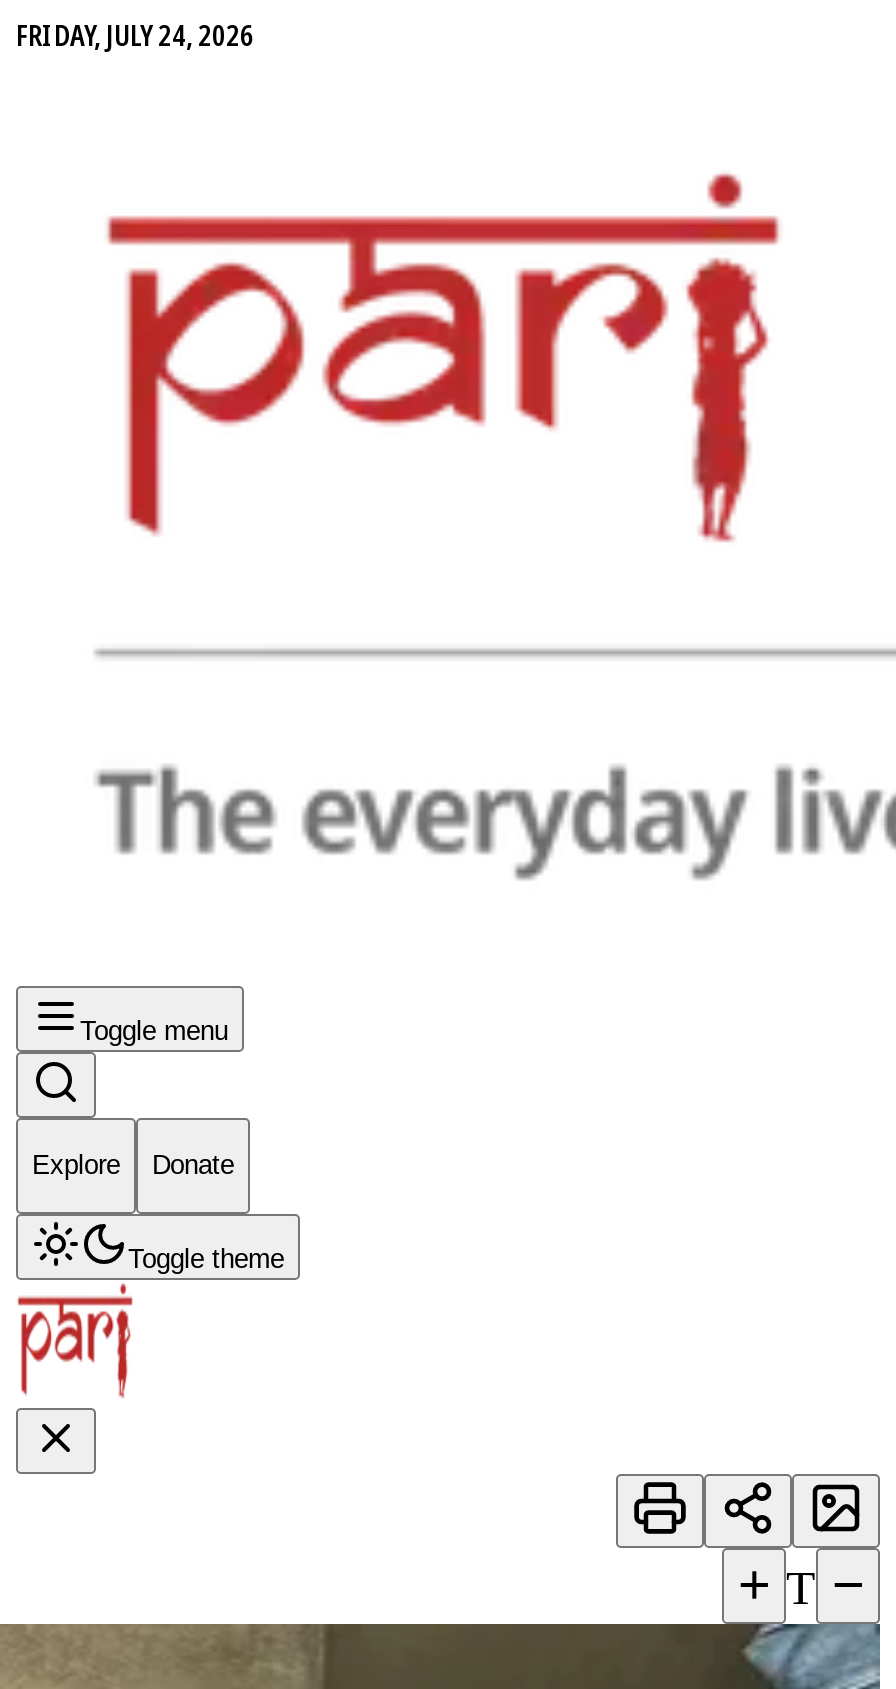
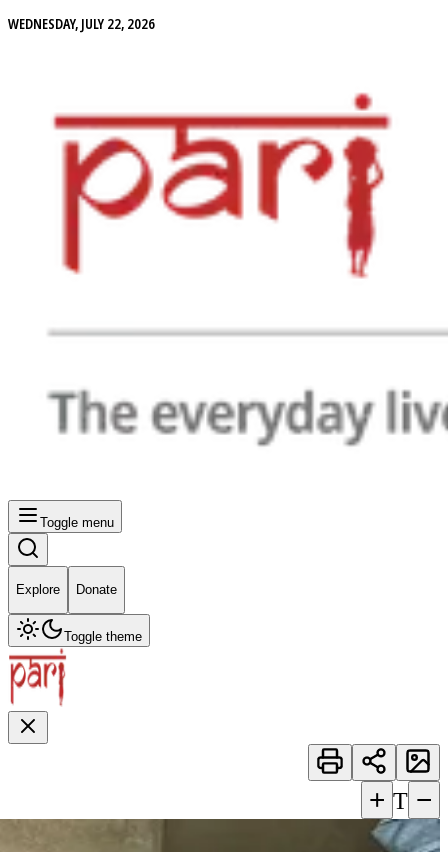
[16,16,254,54] FRIDAY, JULY 24, 2026 -> [8,14,155,33] WEDNESDAY, JULY 22, 2026

